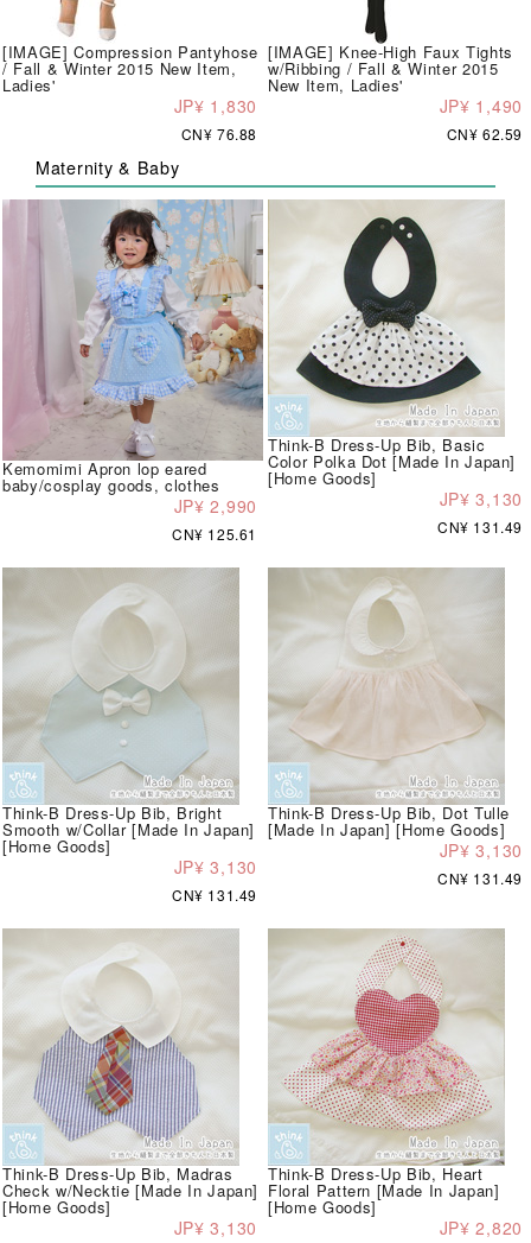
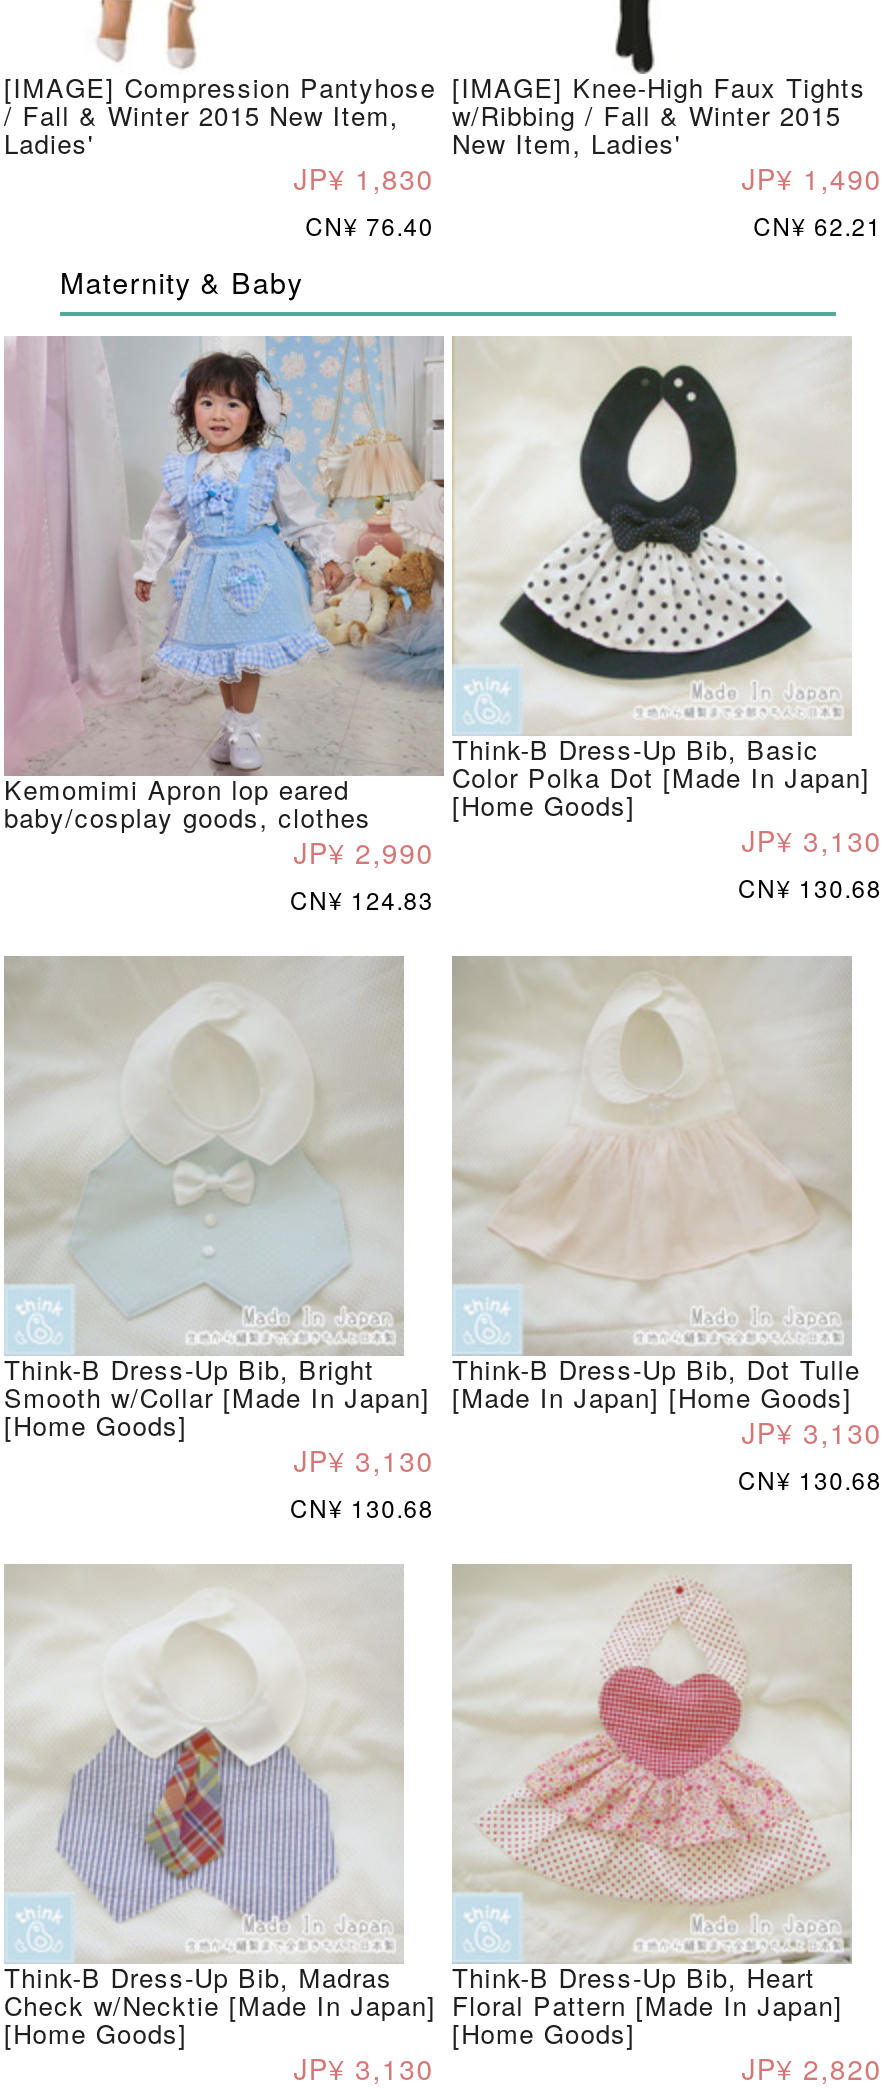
[181,124,257,144] CN¥ 76.88 -> [305,208,434,242] CN¥ 76.40
[446,124,523,144] CN¥ 62.59 -> [753,208,882,242] CN¥ 62.21
[437,517,523,537] CN¥ 131.49 -> [738,870,882,904] CN¥ 130.68
[172,524,257,544] CN¥ 125.61 -> [290,882,434,916] CN¥ 124.83
[437,868,523,888] CN¥ 131.49 -> [738,1462,882,1496] CN¥ 130.68
[172,885,257,905] CN¥ 131.49 -> [290,1490,434,1524] CN¥ 130.68

